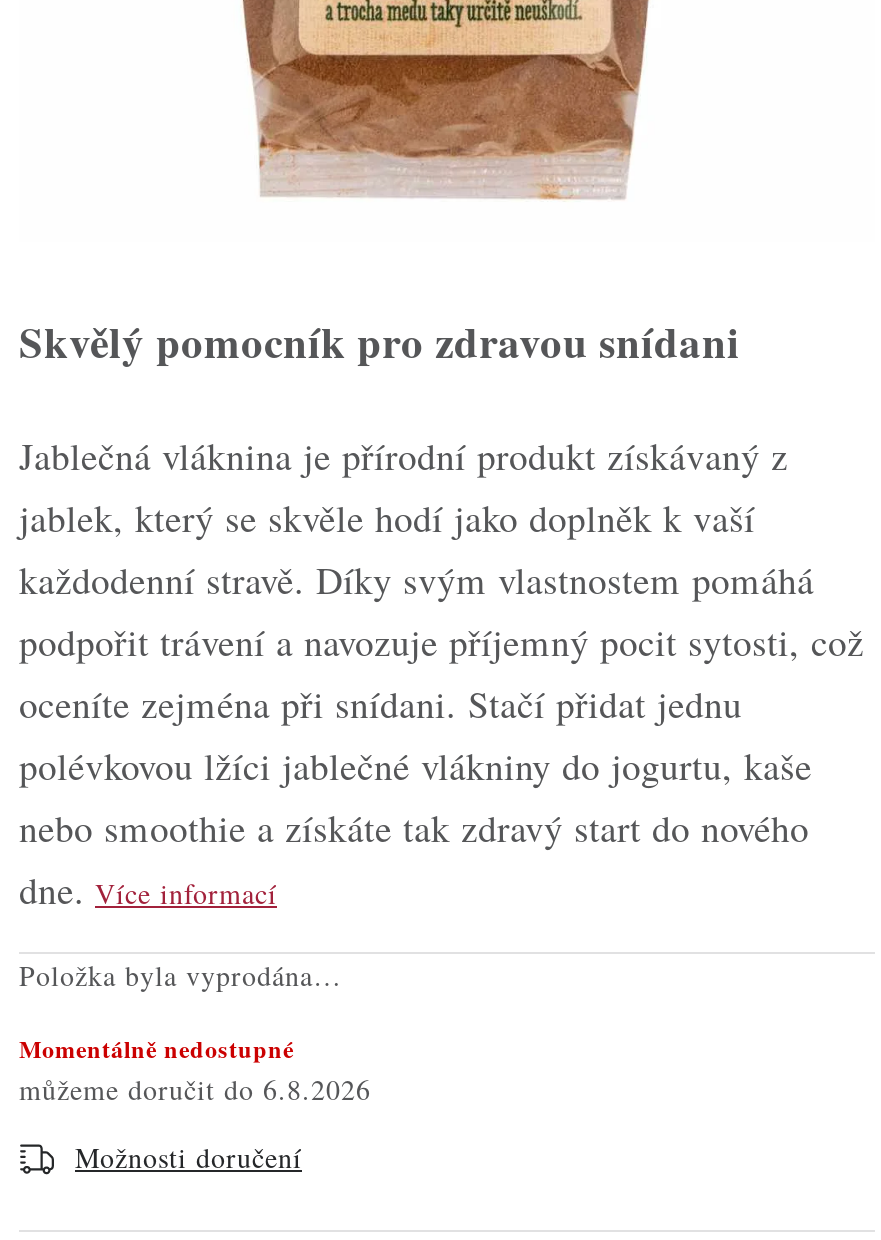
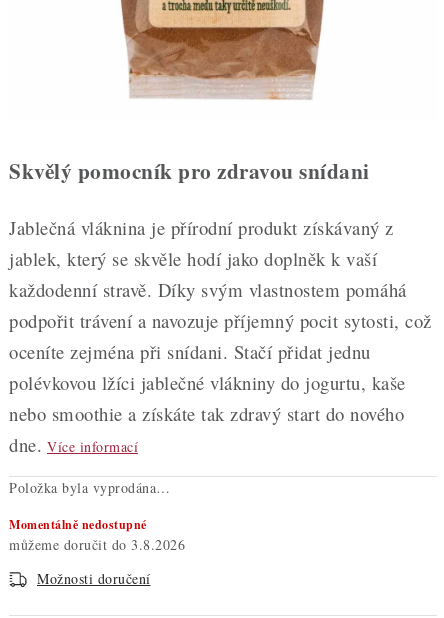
[263,1070,371,1108] 6.8.2026 -> [131,535,185,554] 3.8.2026

